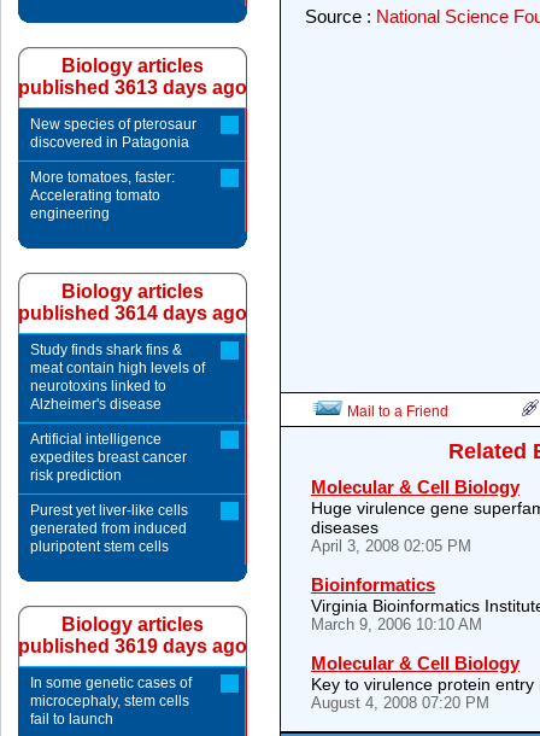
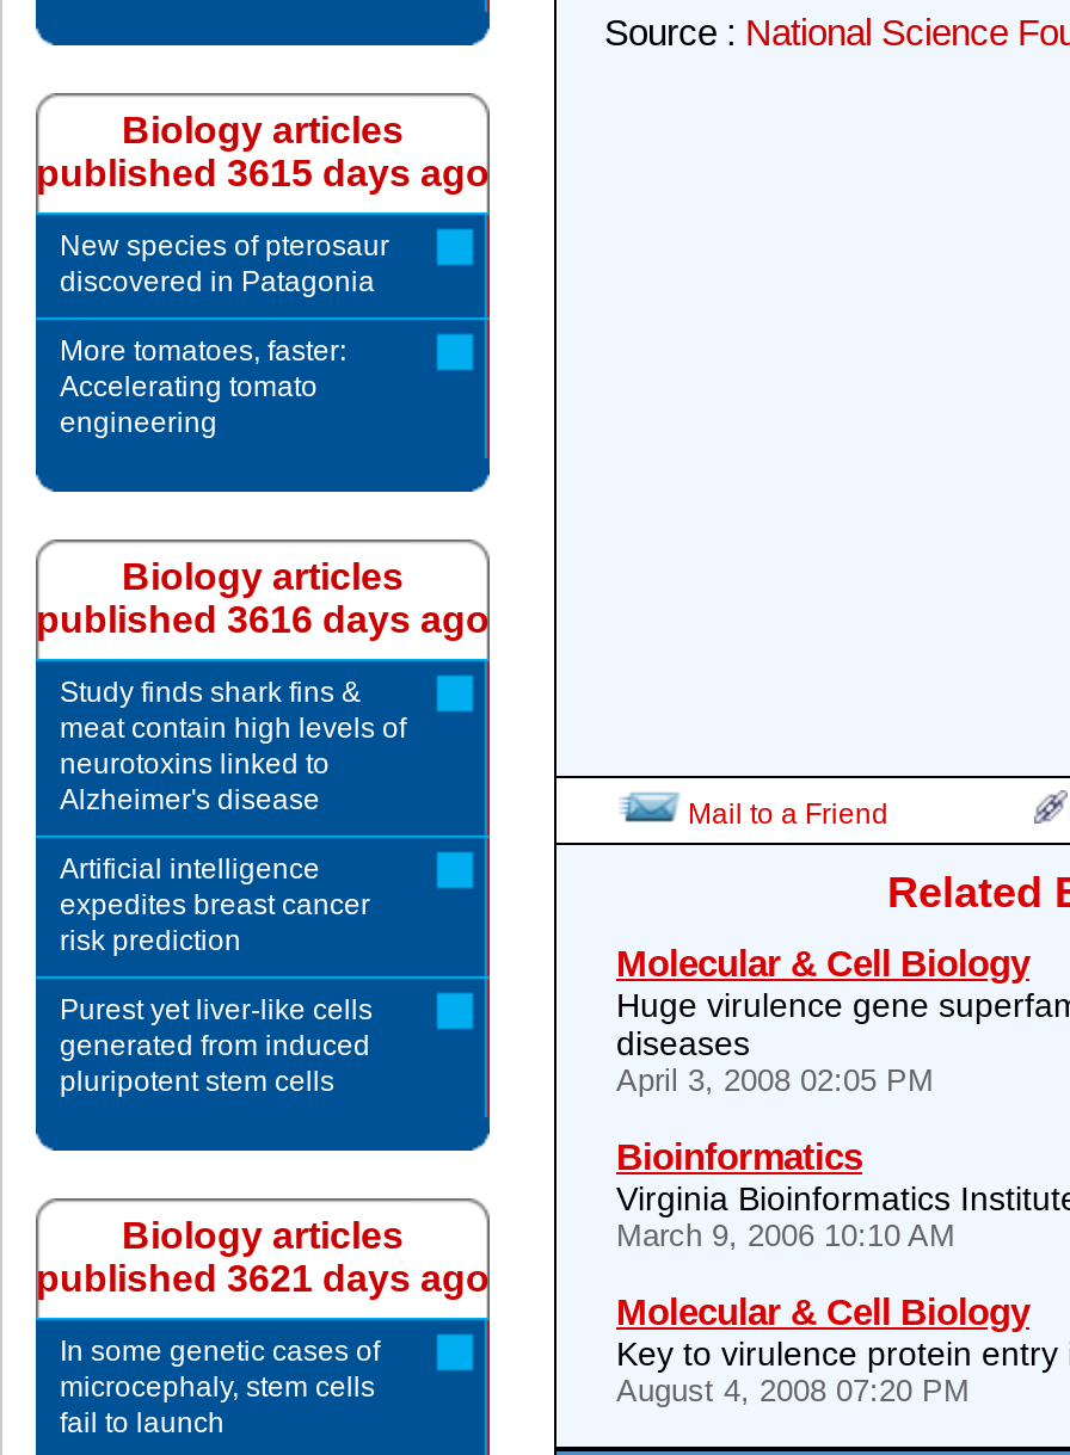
[18,77,247,98] published 3613 days ago -> [36,153,490,193] published 3615 days ago
[18,303,247,323] published 3614 days ago -> [36,599,490,640] published 3616 days ago
[18,636,247,656] published 3619 days ago -> [36,1258,490,1299] published 3621 days ago

